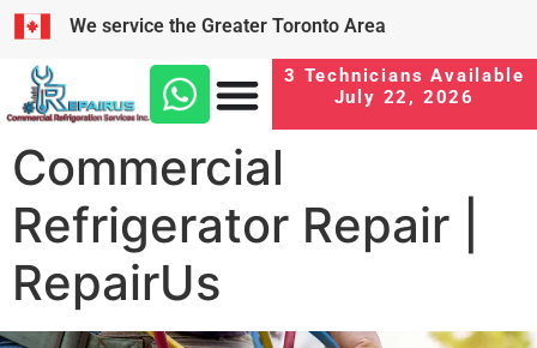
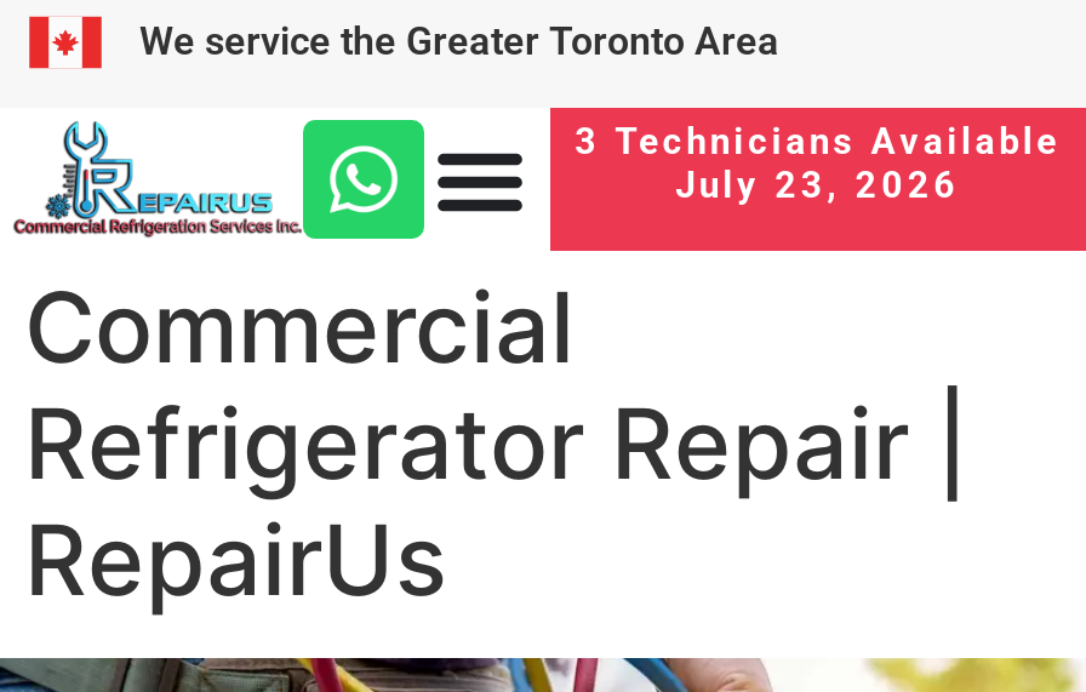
[334,86,475,108] July 22, 2026 -> [675,164,960,207] July 23, 2026

